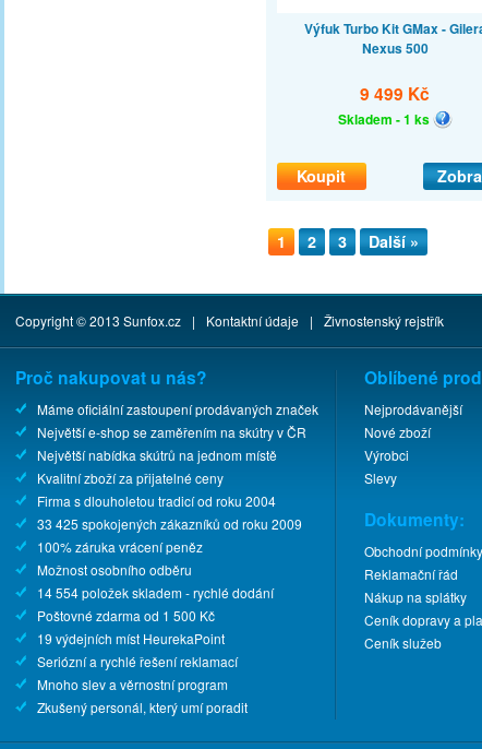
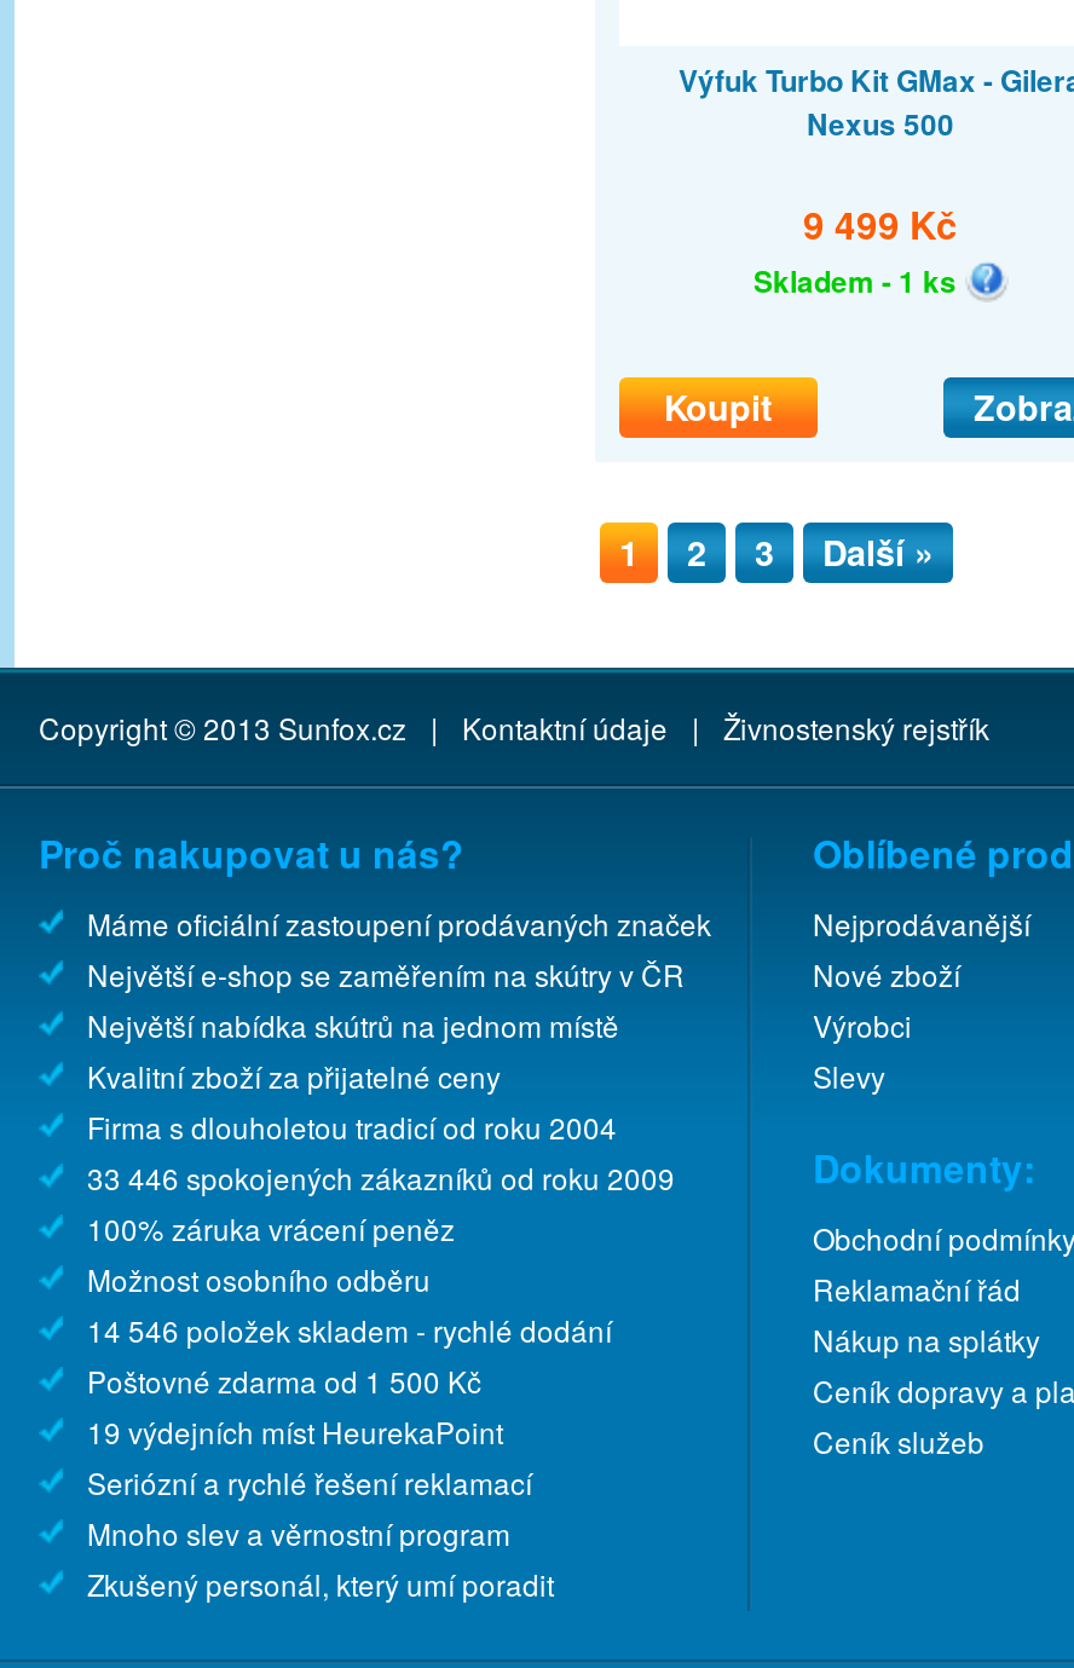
[37,514,302,533] 33 425 spokojených zákazníků od roku 2009 -> [87,1156,675,1197] 33 446 spokojených zákazníků od roku 2009
[37,583,274,601] 14 554 položek skladem - rychlé dodání -> [87,1309,612,1350] 14 546 položek skladem - rychlé dodání

